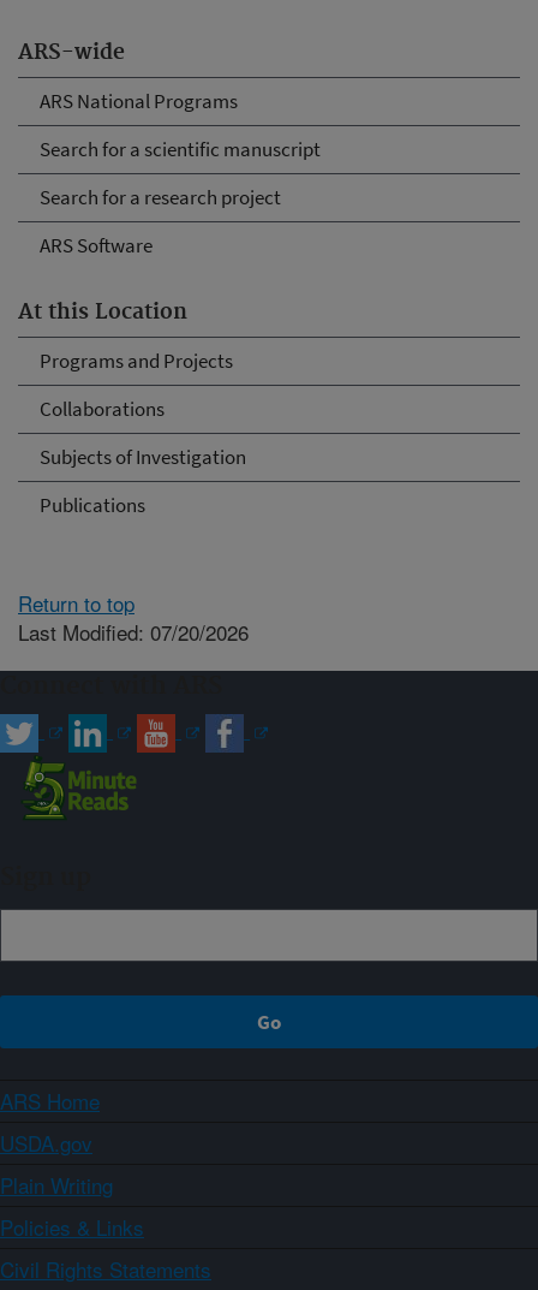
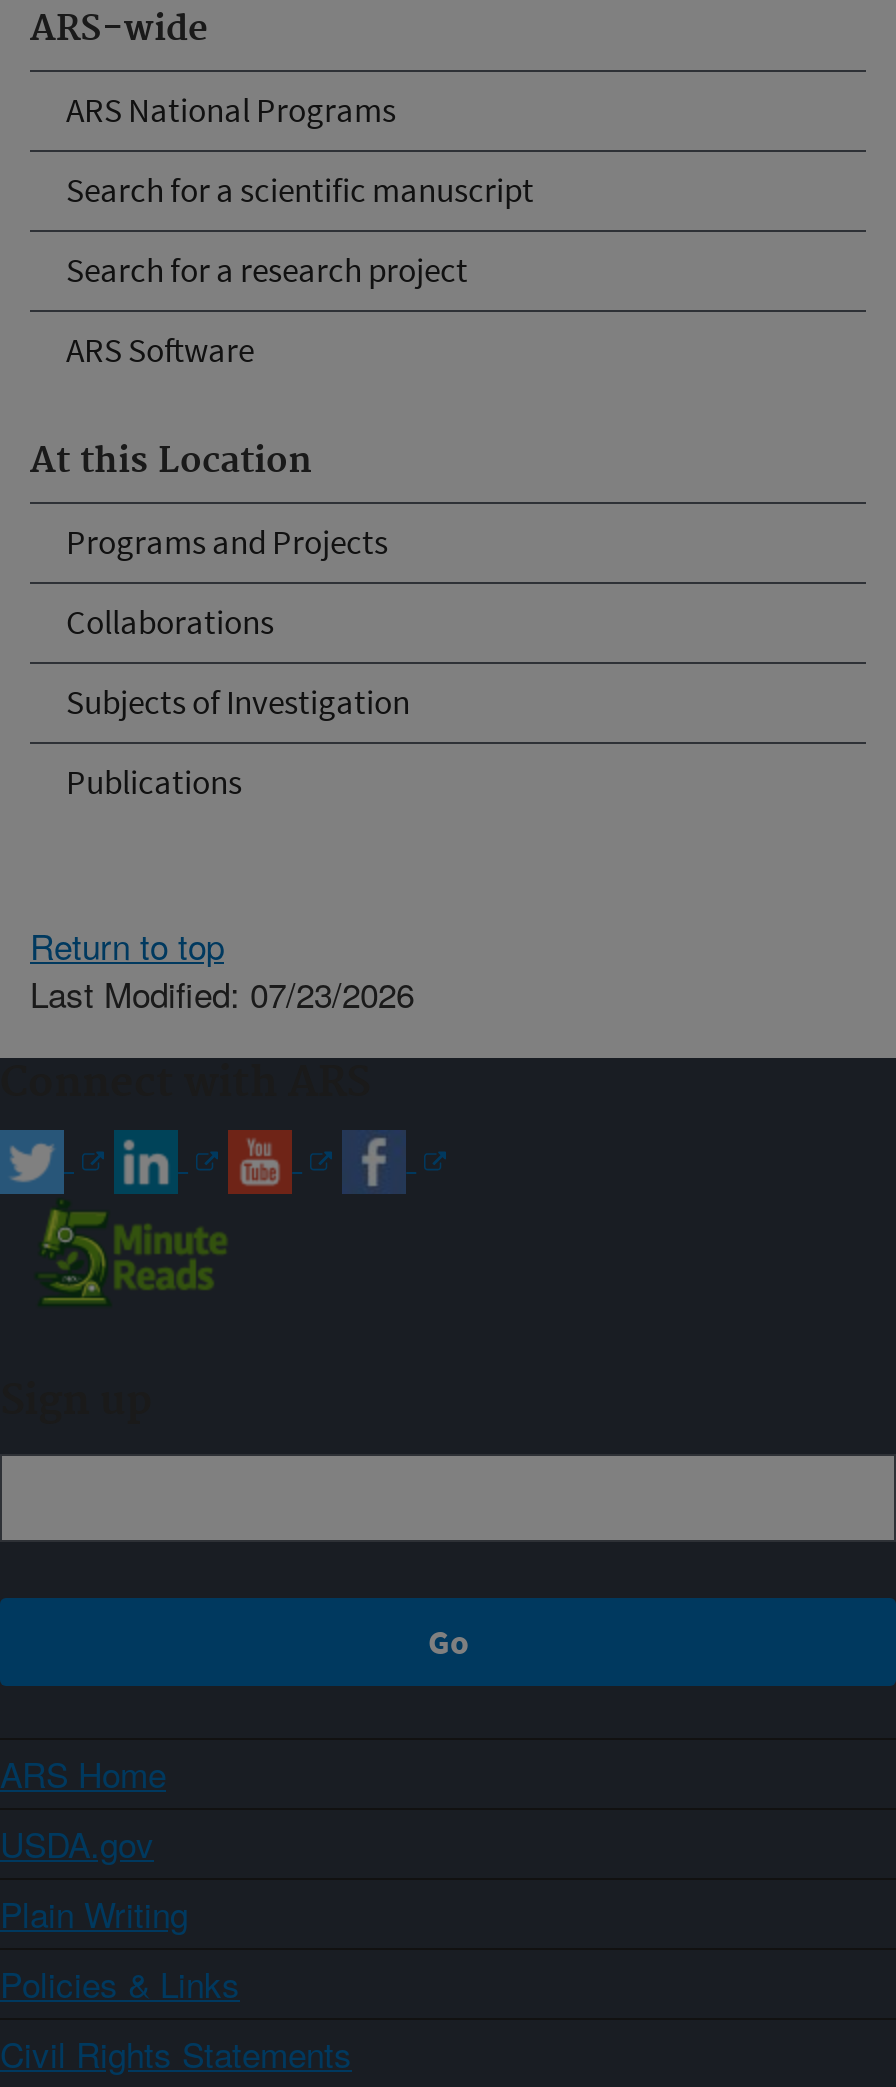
[18,616,249,646] Last Modified: 07/20/2026 -> [30,967,414,1017] Last Modified: 07/23/2026

